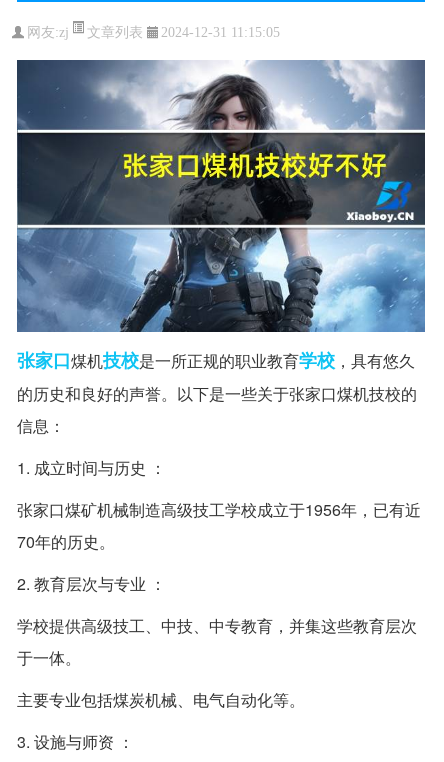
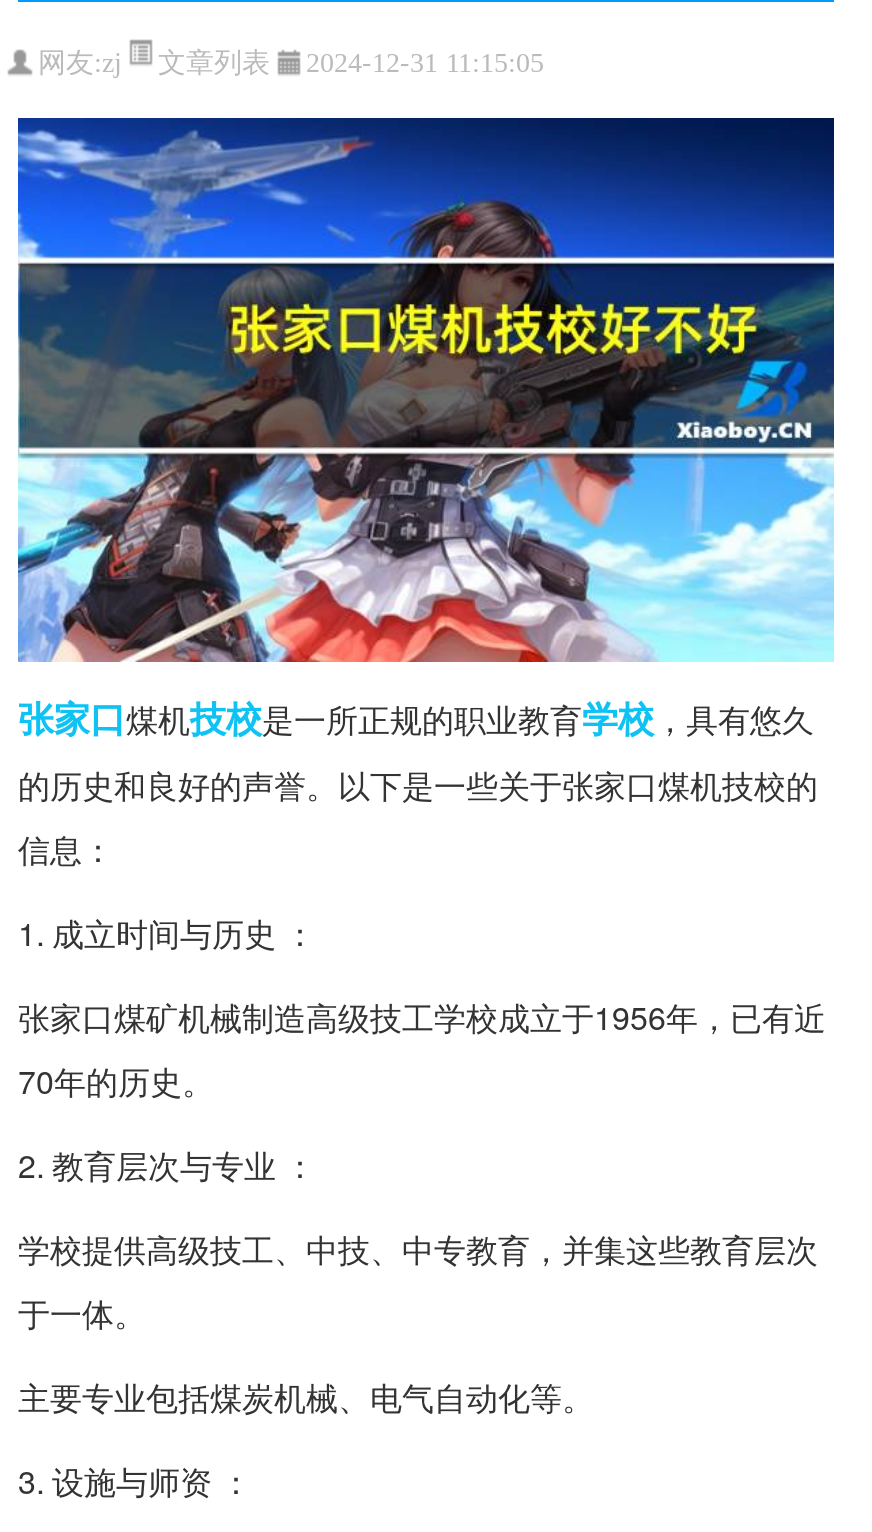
[16,59,426,333] [image] -> [16,116,834,664] [image]

